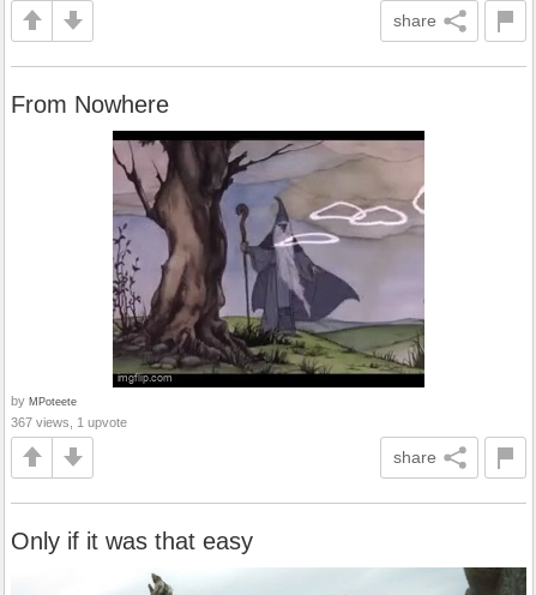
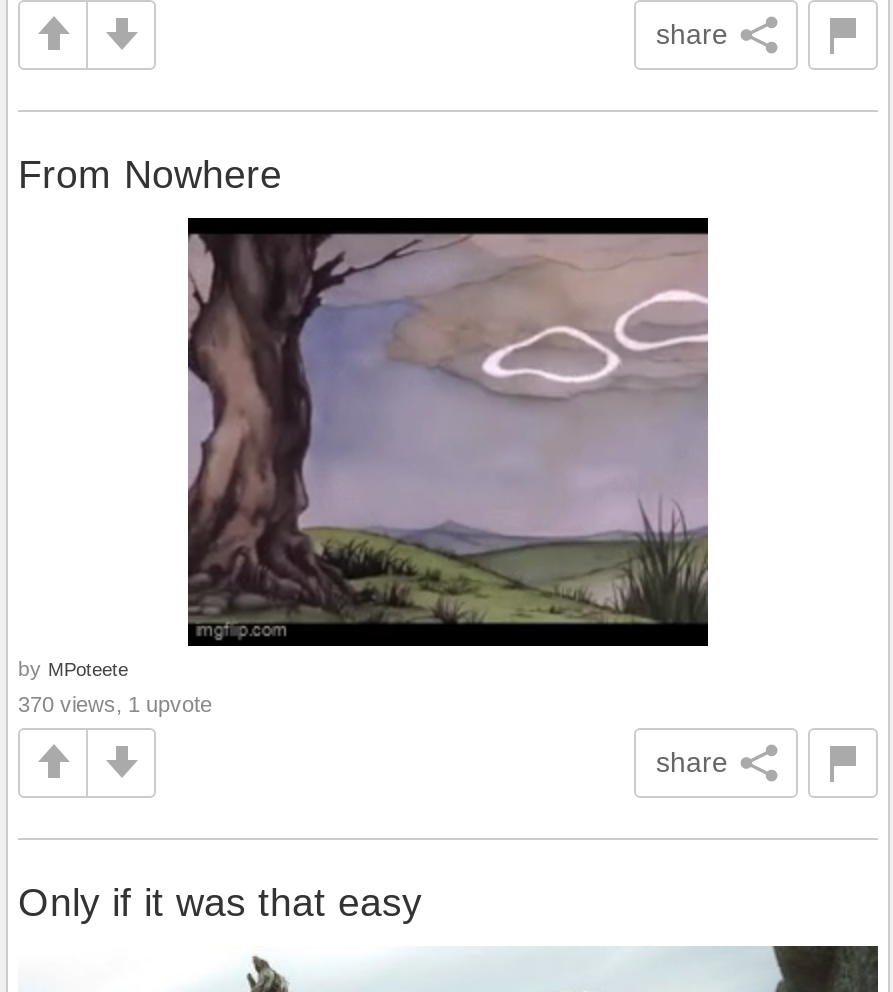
[11,140,424,429] [image] | 367 views, 1 upvote -> [18,234,708,715] [image] | 370 views, 1 upvote

